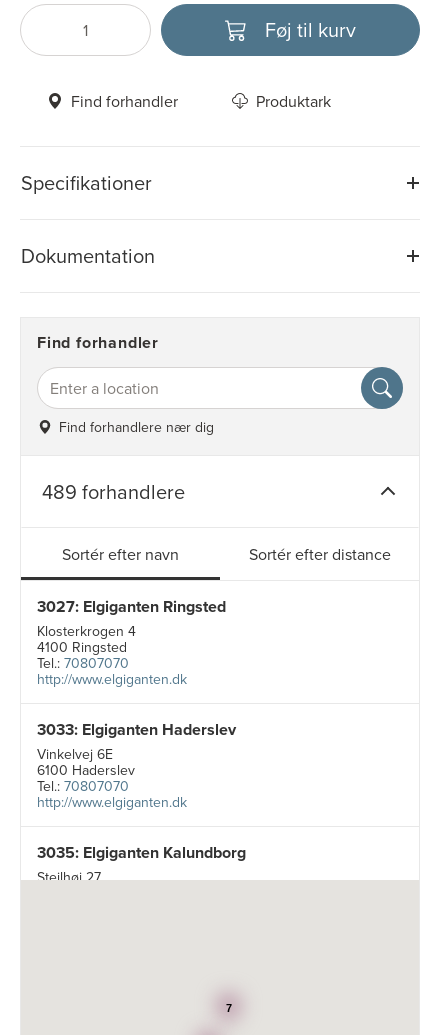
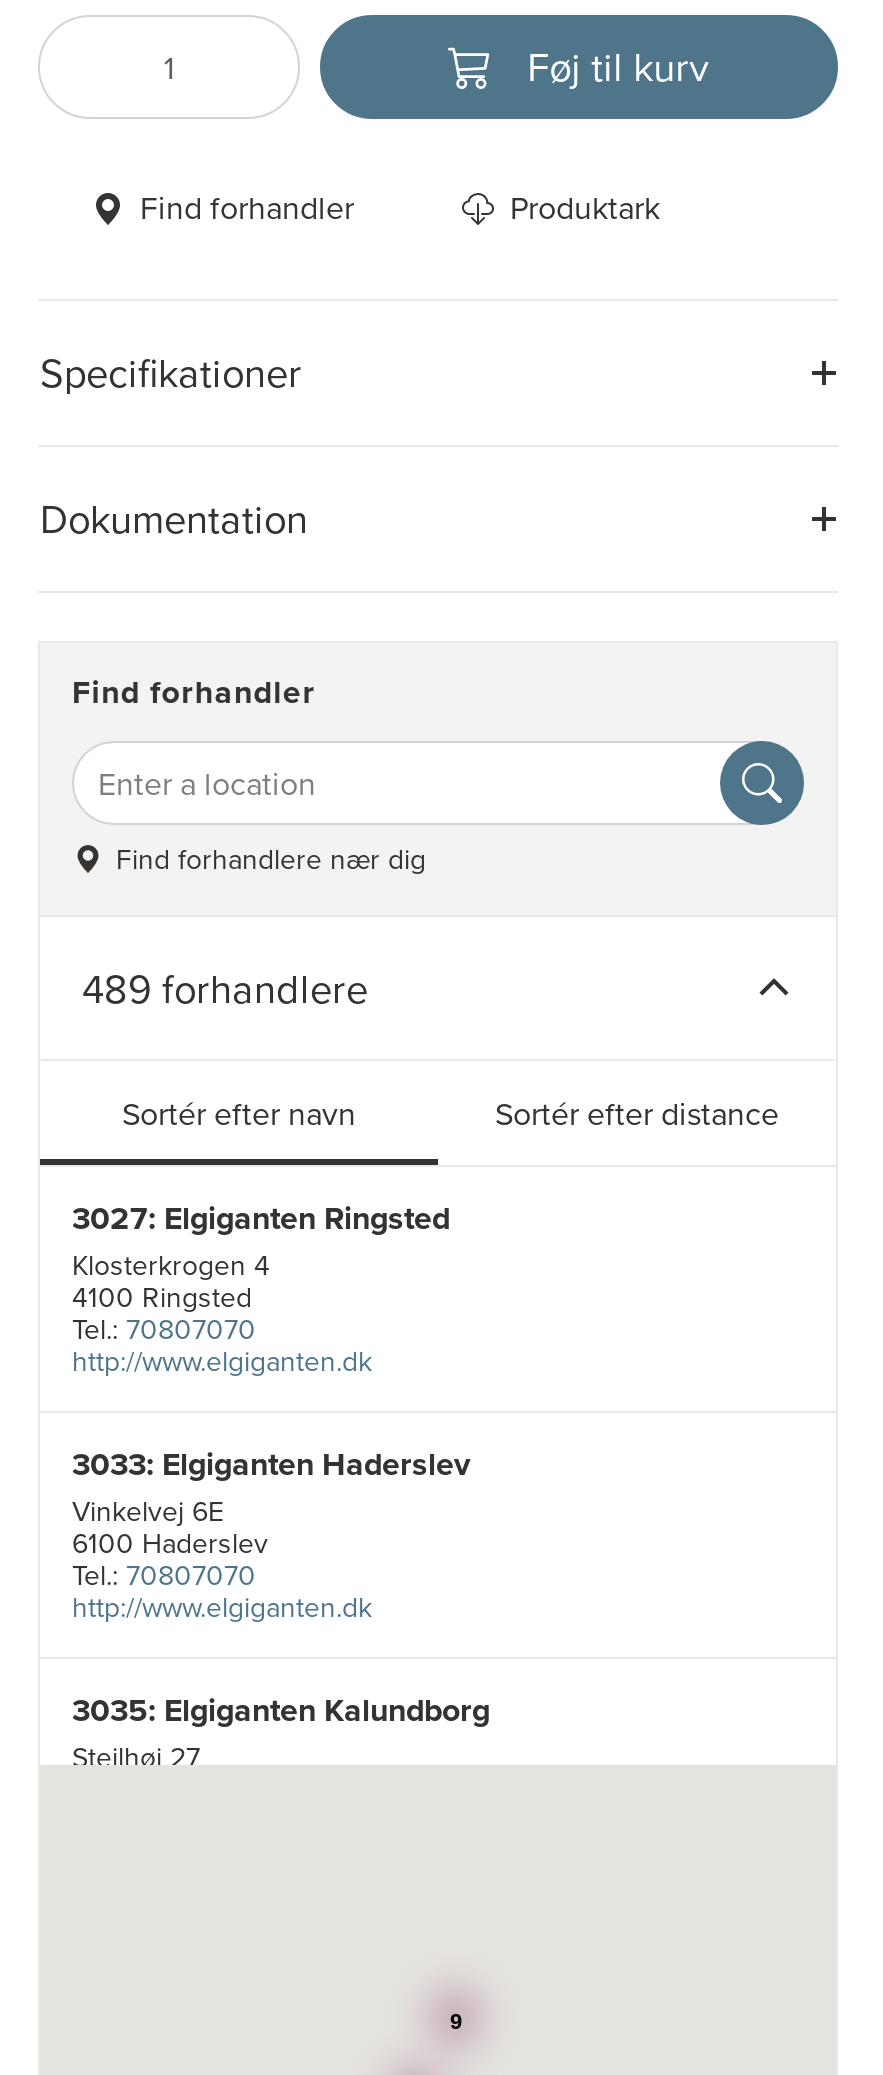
[226,1002,232,1014] 7 -> [450,2010,462,2034] 9

